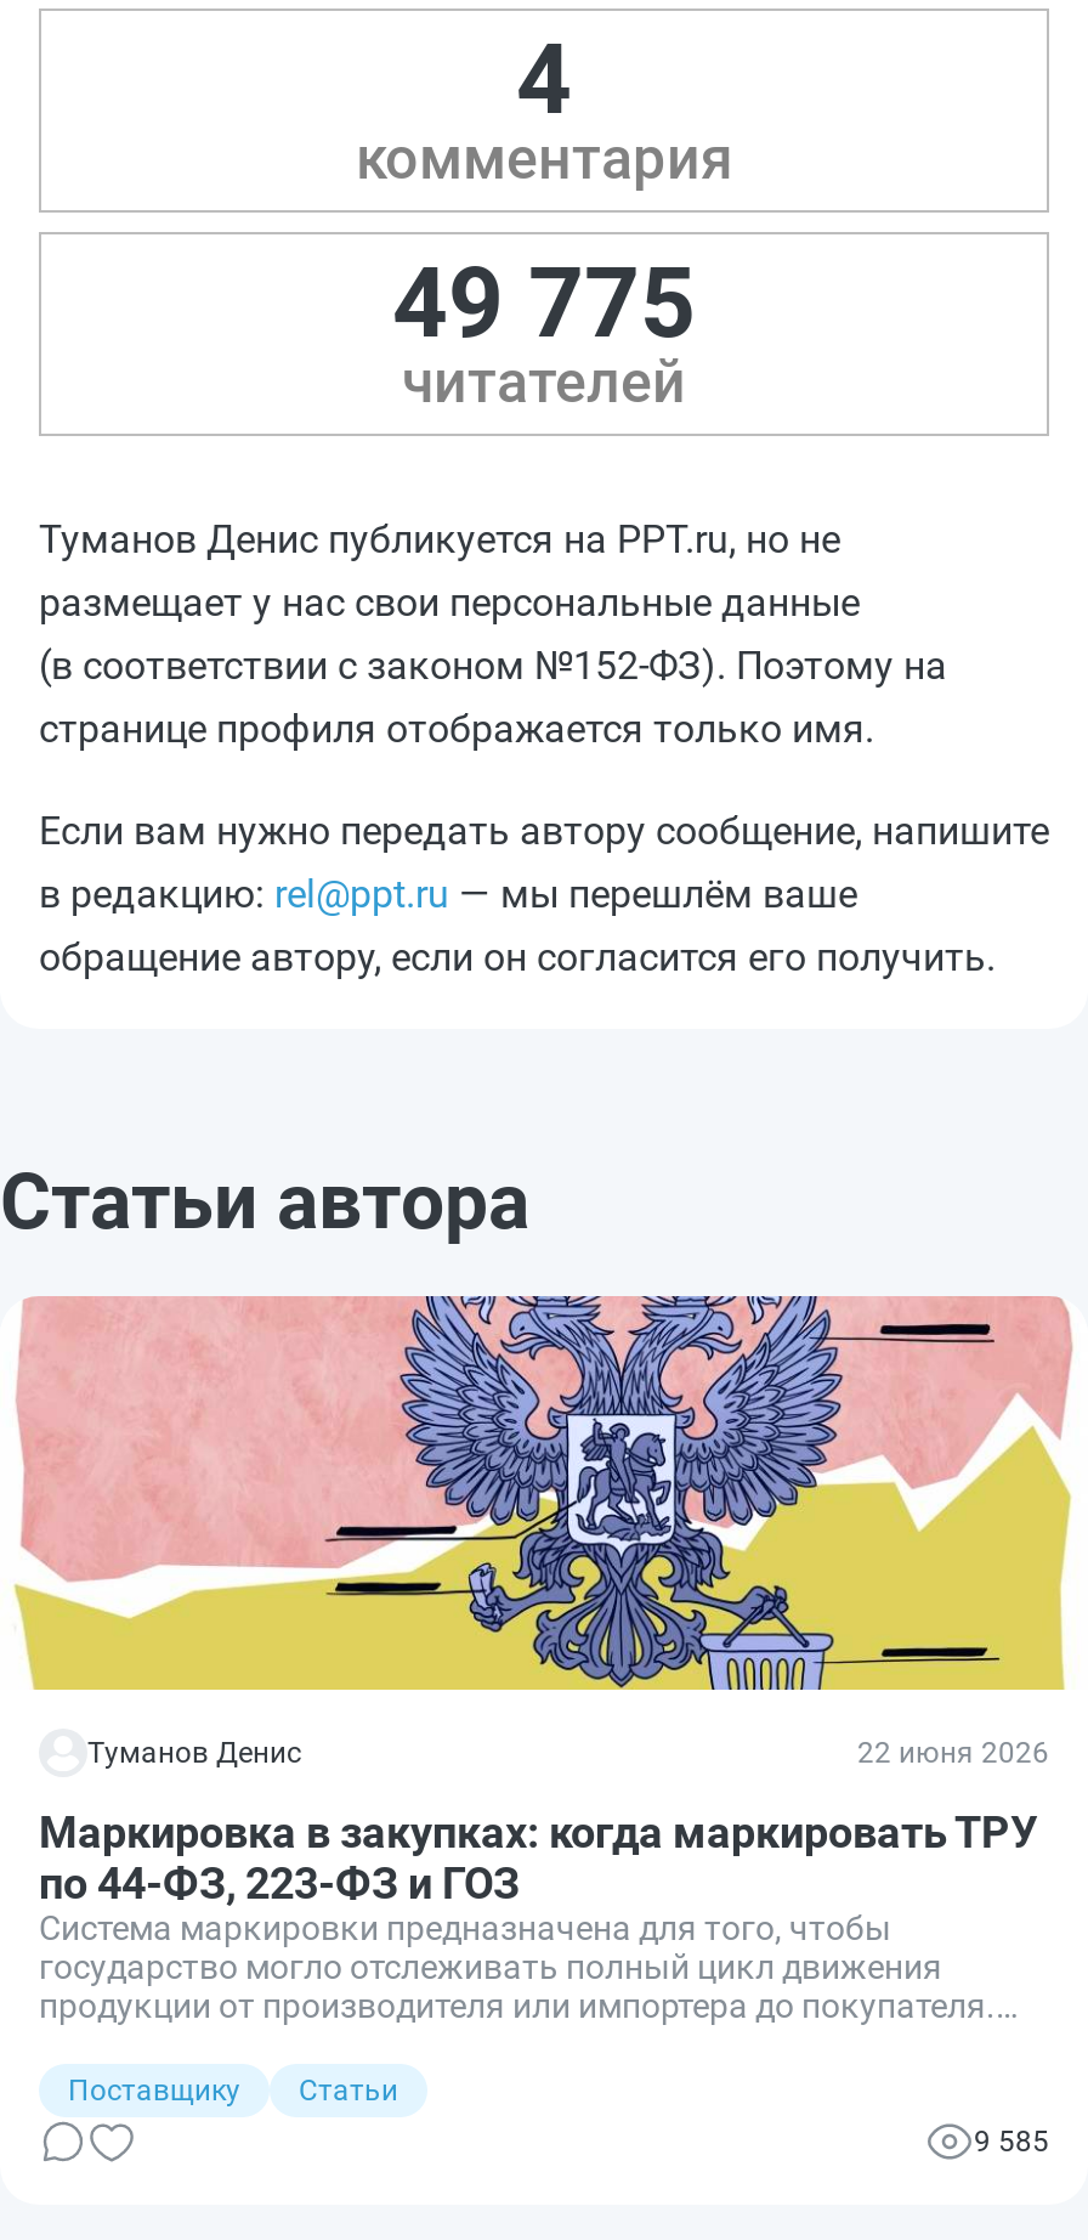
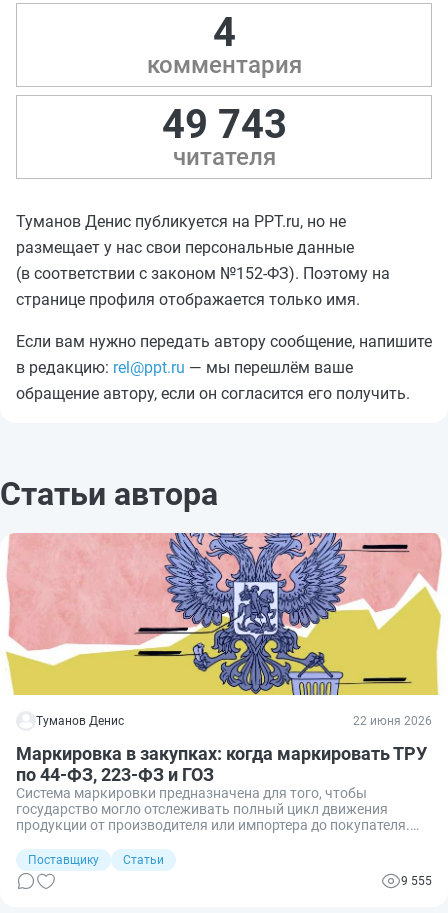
[392,247,696,417] 49 775 | читателей -> [161,101,286,171] 49 743 | читателя
[974,2125,1049,2159] 9 585 -> [401,874,432,888] 9 555

